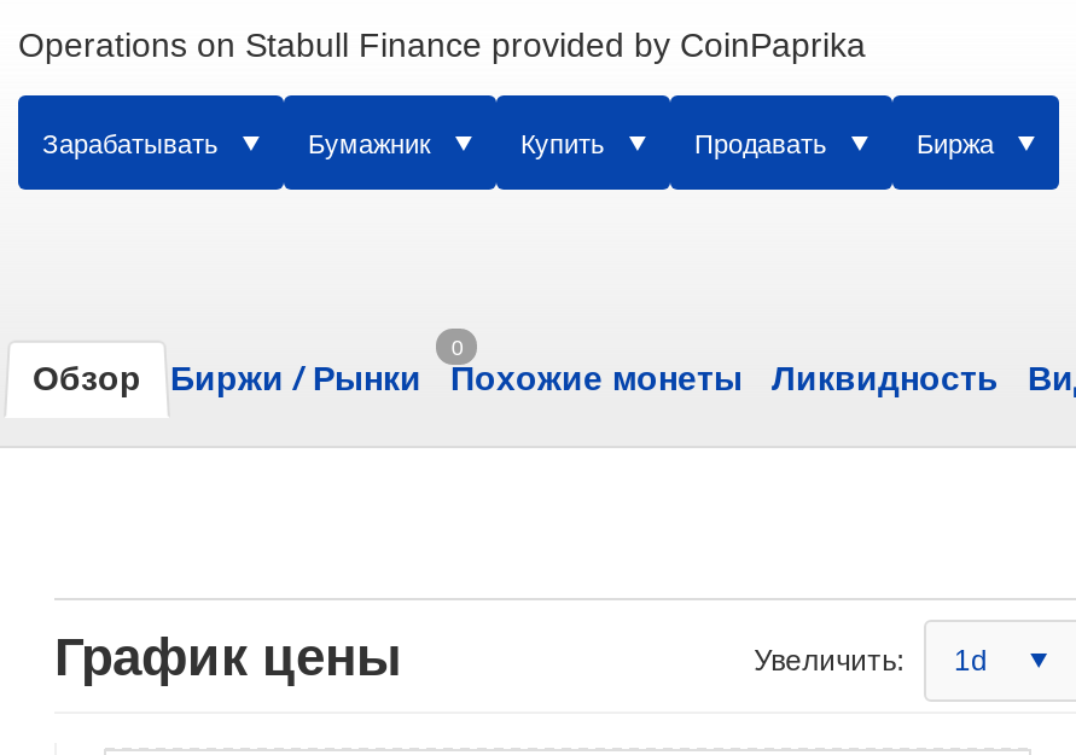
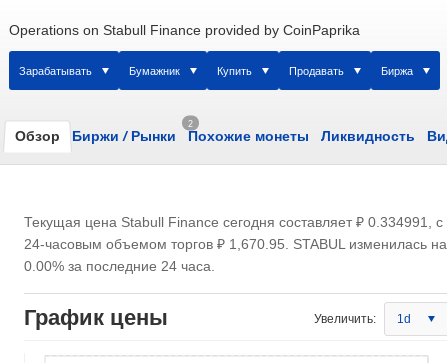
[451,335,463,359] 0 -> [188,118,193,128] 2
moved [33,359,999,397] -> [15,128,415,144]: Обзор | Биржи / Рынки | Похожие монеты | Ликвидность
none -> [24,214,447,274] Текущая цена Stabull Finance сегодня составляет ₽ 0.334991, с | 24-часовым объемом торгов ₽ 1,670.95. STABUL изменилась на | 0.00% за последние 24 часа.

